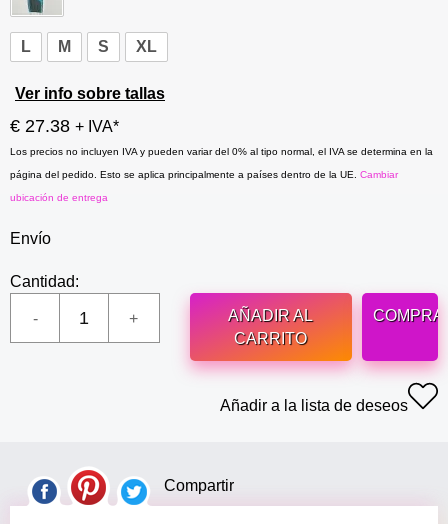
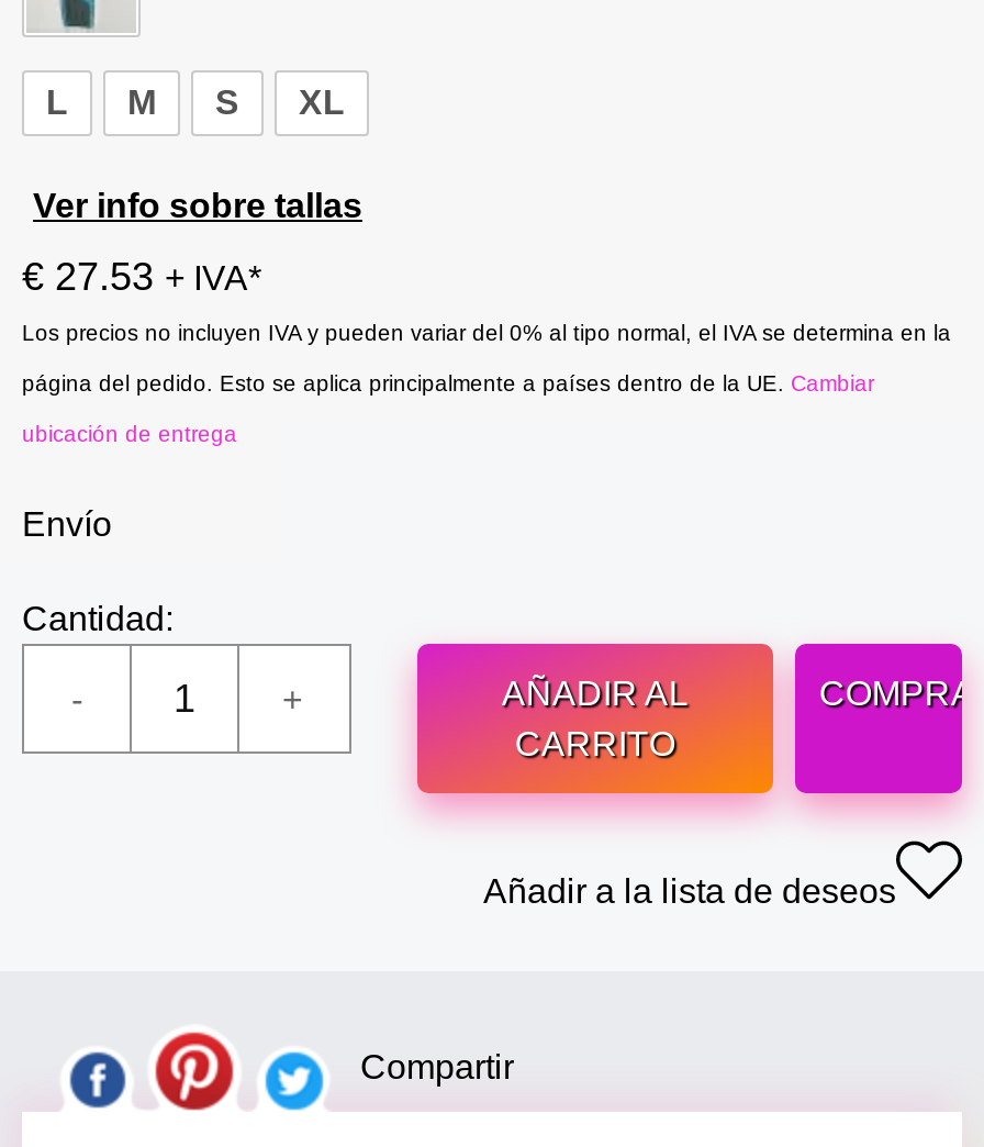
[10,116,119,136] € 27.38 + IVA* -> [22,255,261,299] € 27.53 + IVA*

